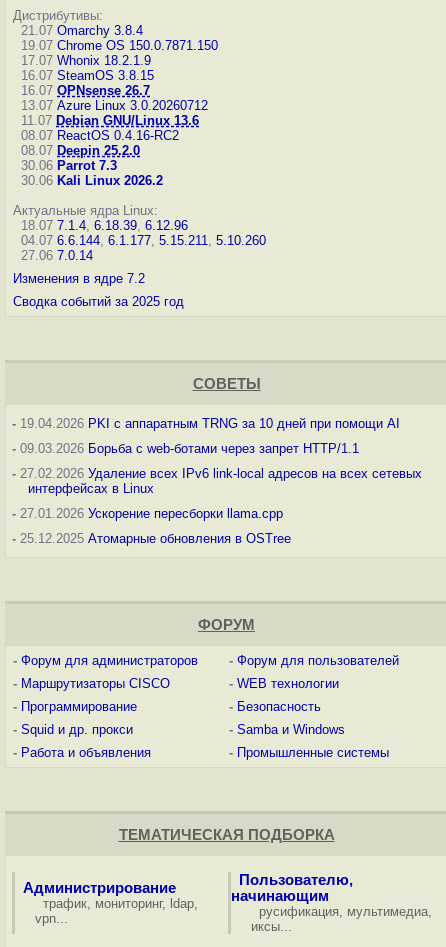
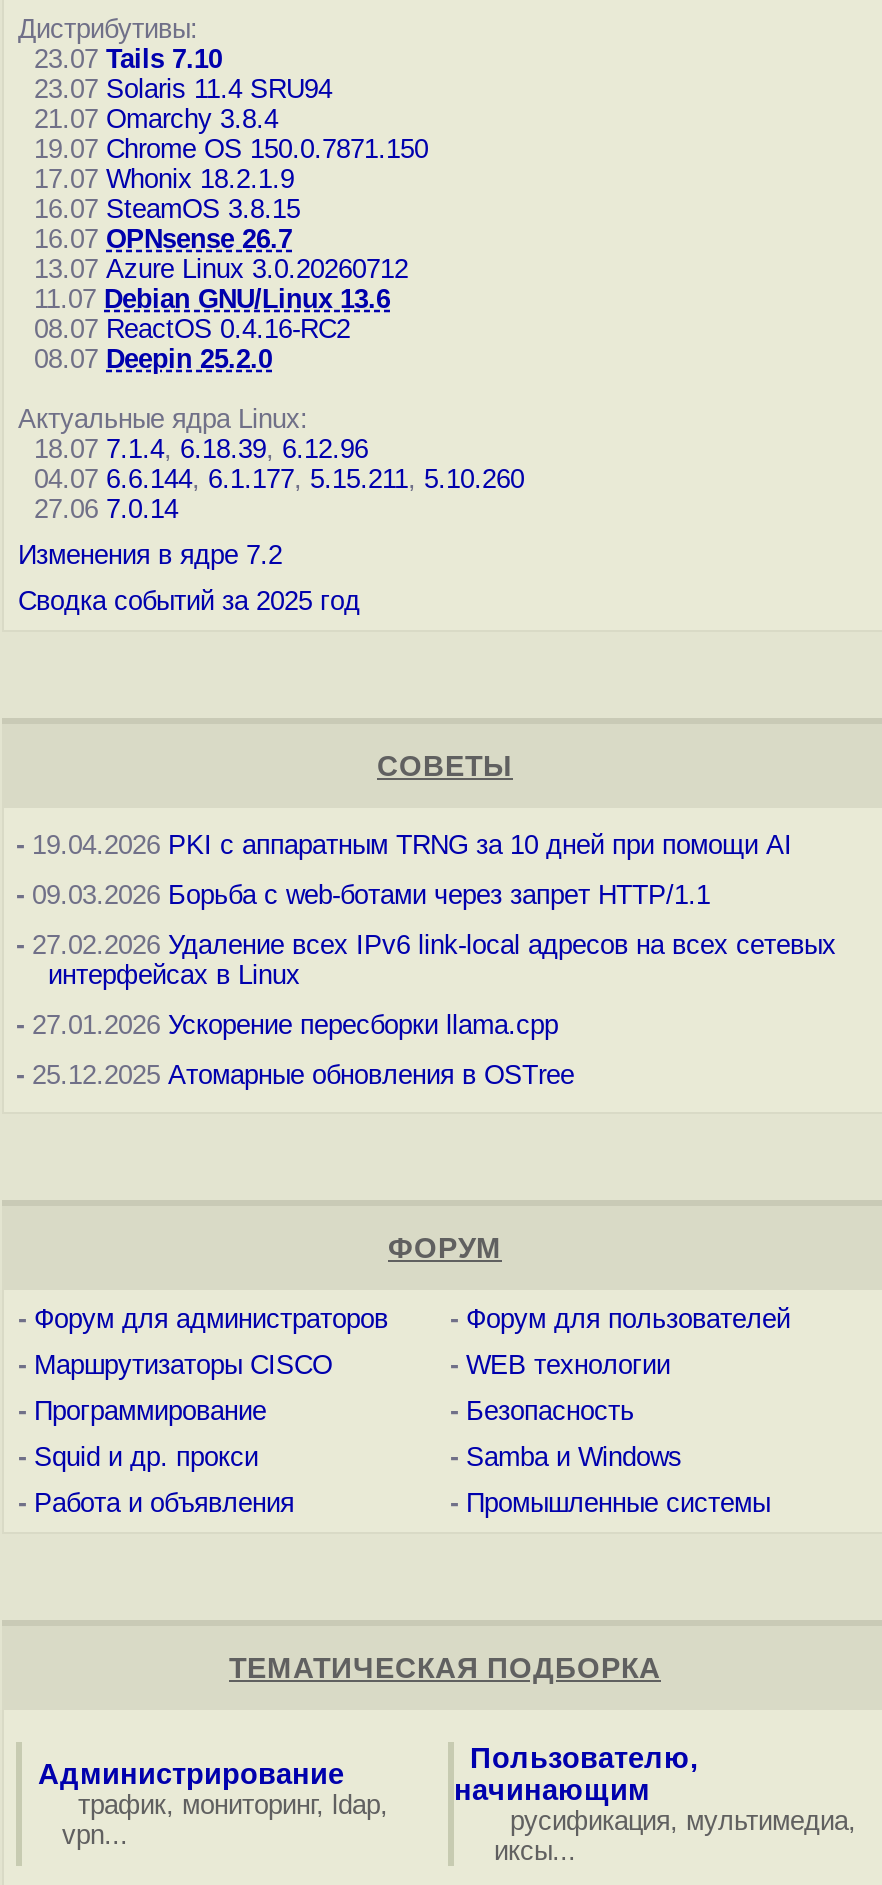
none -> [18,44,332,104] 23.07 Tails 7.10 | 23.07 Solaris 11.4 SRU94
moved [13,23,218,158] -> [18,104,428,374]: 21.07 Omarchy 3.8.4 | 19.07 Chrome OS 150.0.7871.150 | 17.07 Whonix 18.2.1.9 | ... | 08.07 ReactOS 0.4.16-RC2 | 08.07 Deepin 25.2.0
[13,158,163,188] 30.06 Parrot 7.3 | 30.06 Kali Linux 2026.2 -> none

